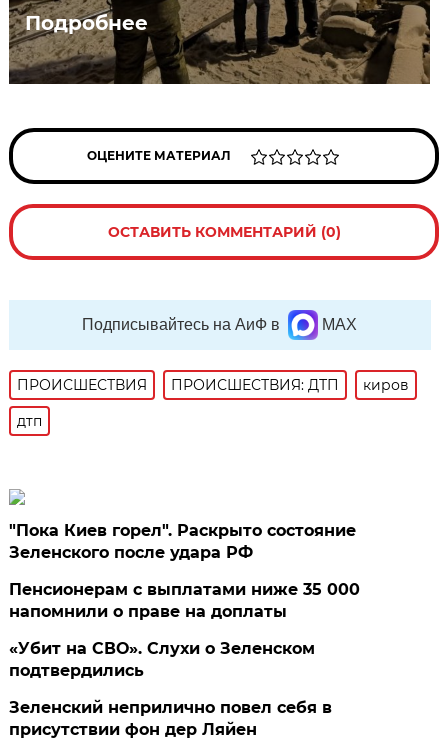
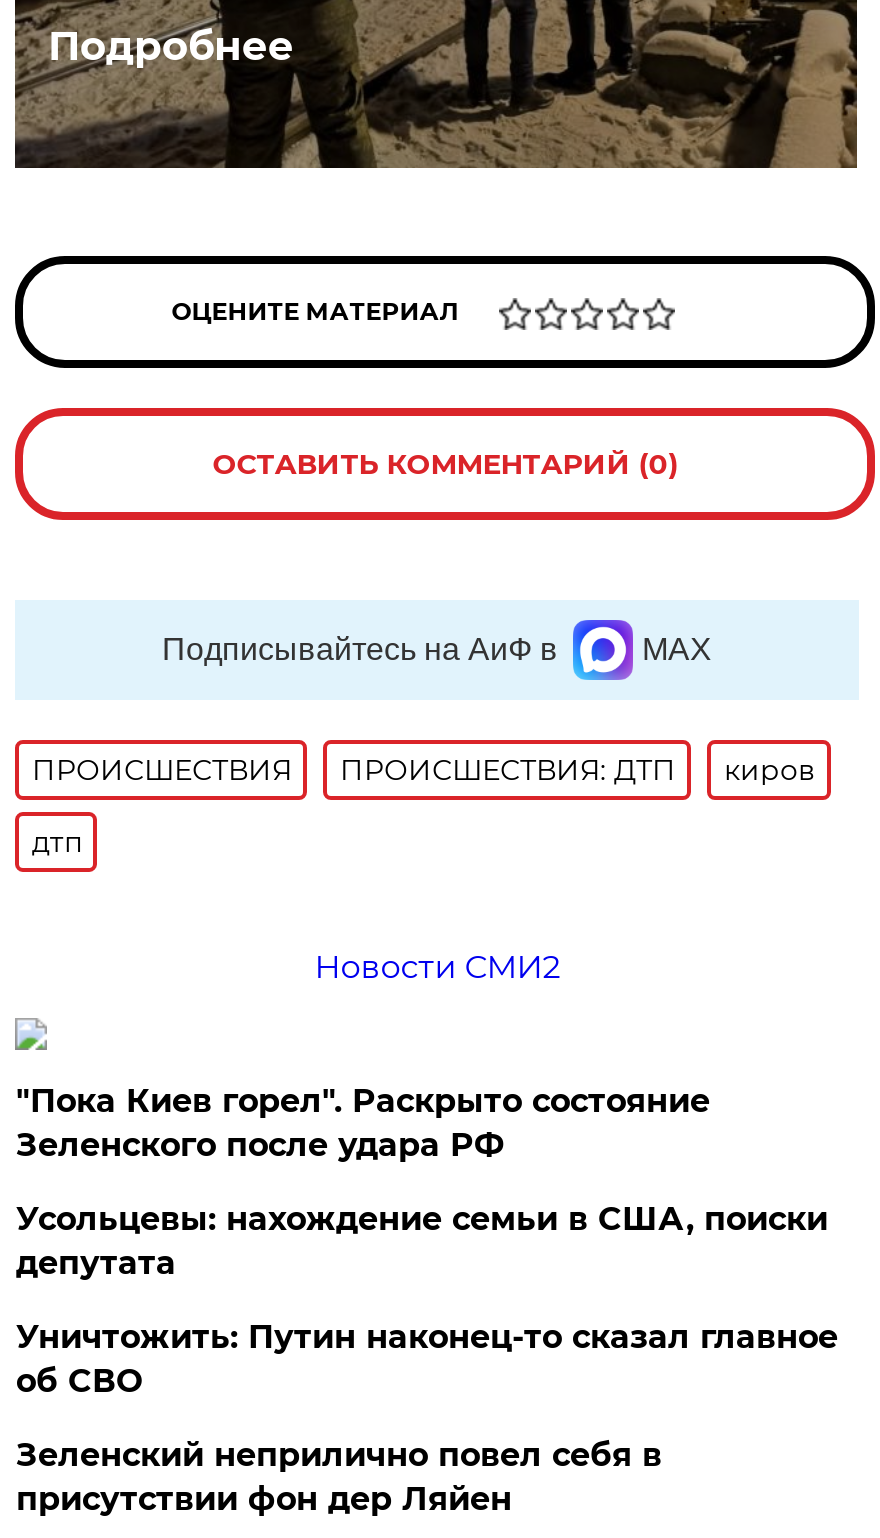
none -> [314,948,560,986] Новости СМИ2
[9,580,360,621] Пенсионерам с выплатами ниже 35 000 | напомнили о праве на доплаты -> [16,1200,828,1282] Усольцевы: нахождение семьи в США, поиски | депутата
[9,639,315,680] «Убит на СВО». Слухи о Зеленском | подтвердились -> [16,1318,838,1400] Уничтожить: Путин наконец-то сказал главное | об СВО

